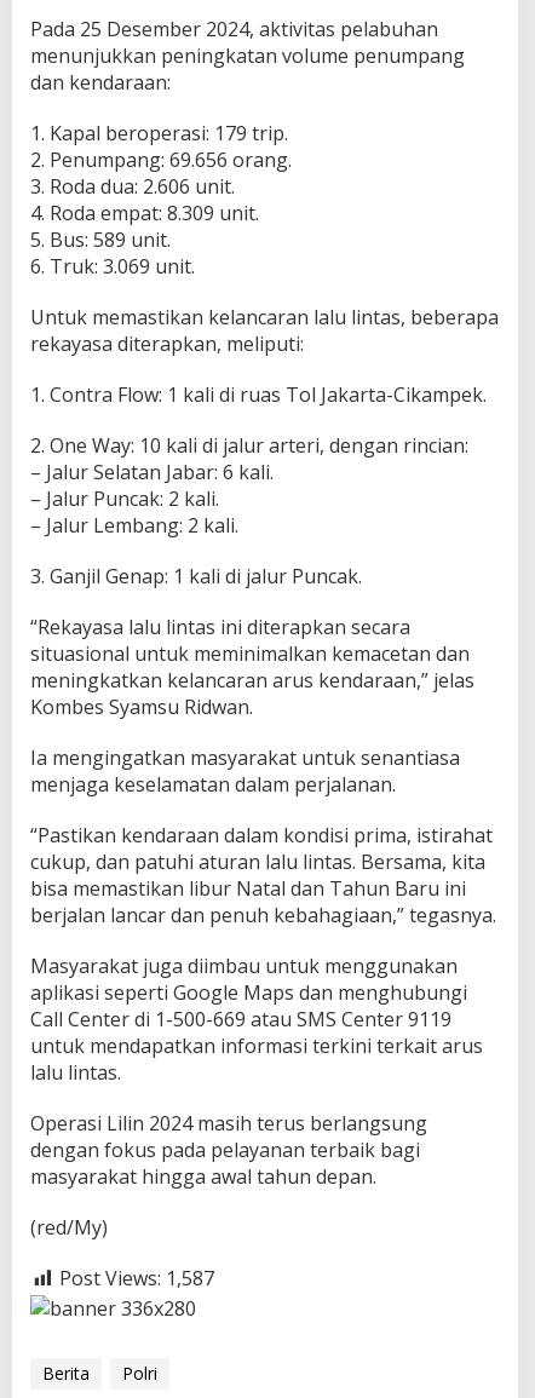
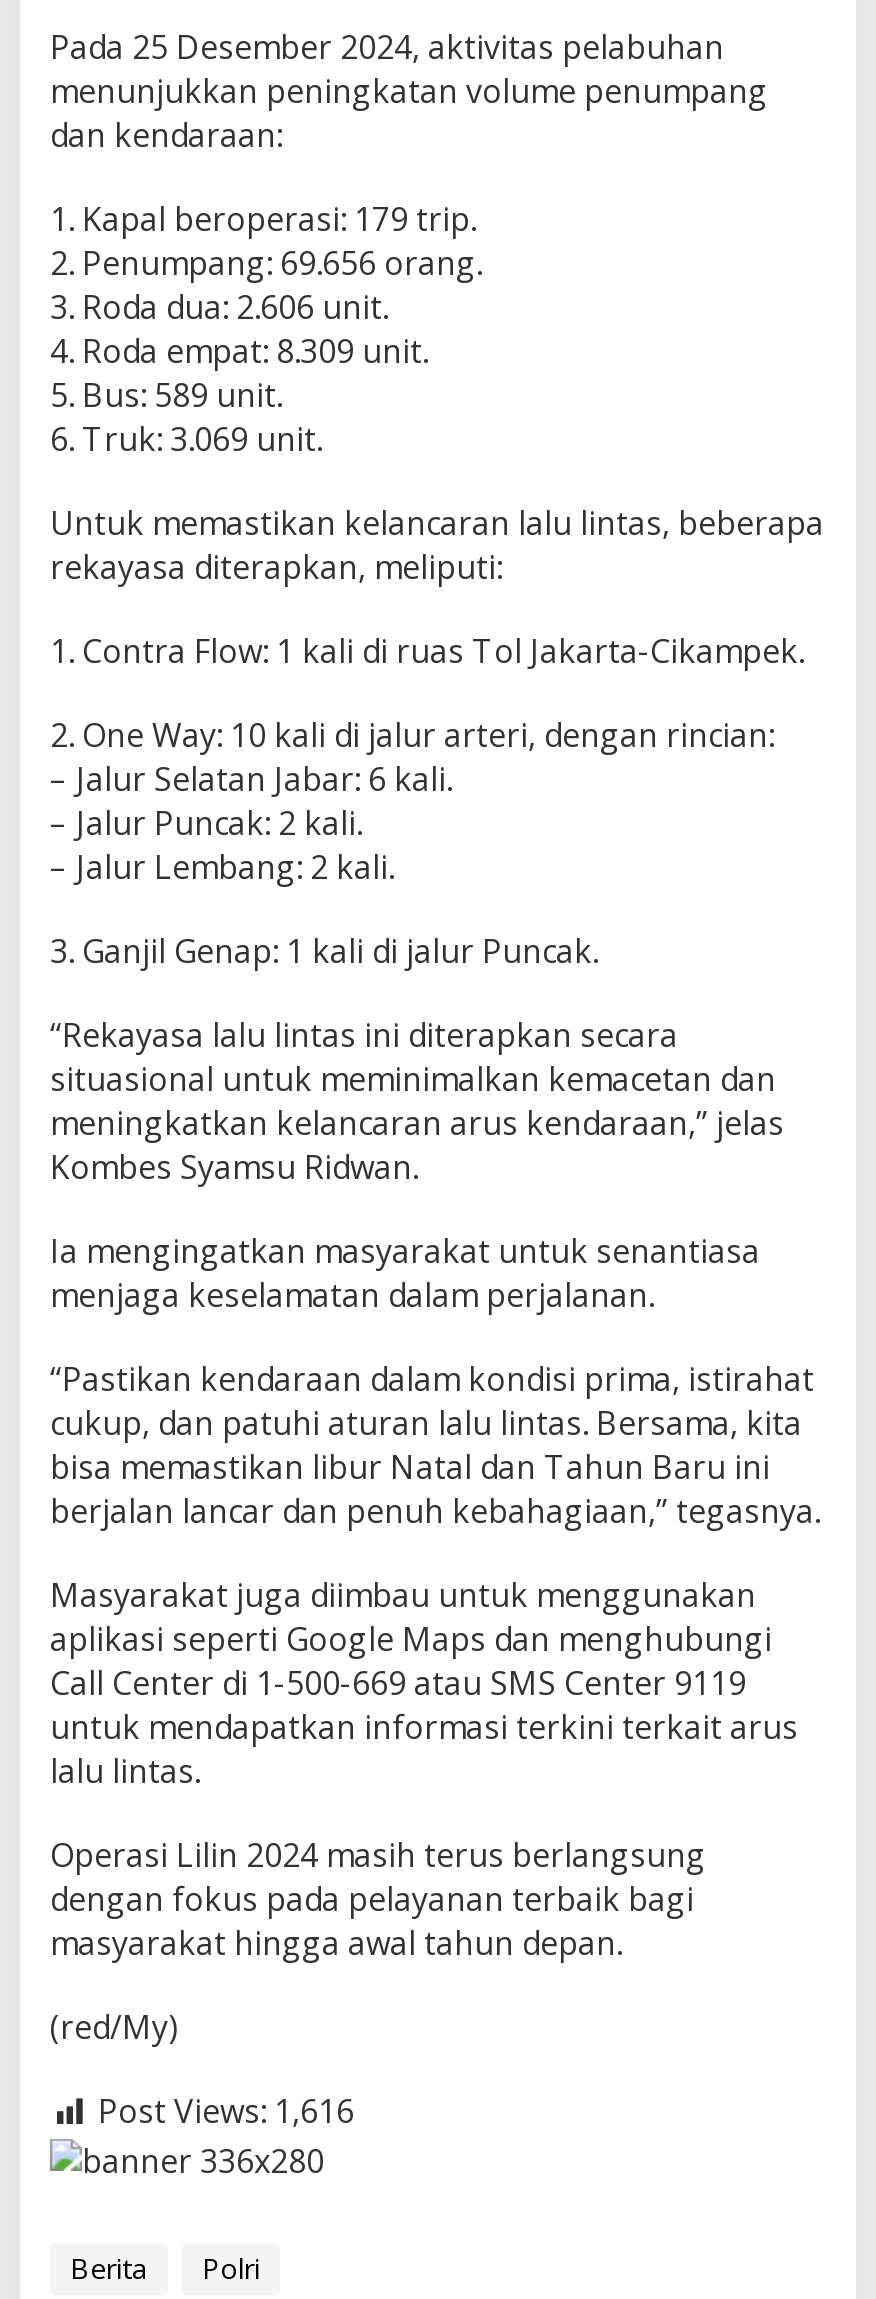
[59,1265,214,1292] Post Views: 1,587 -> [98,2090,354,2134] Post Views: 1,616

